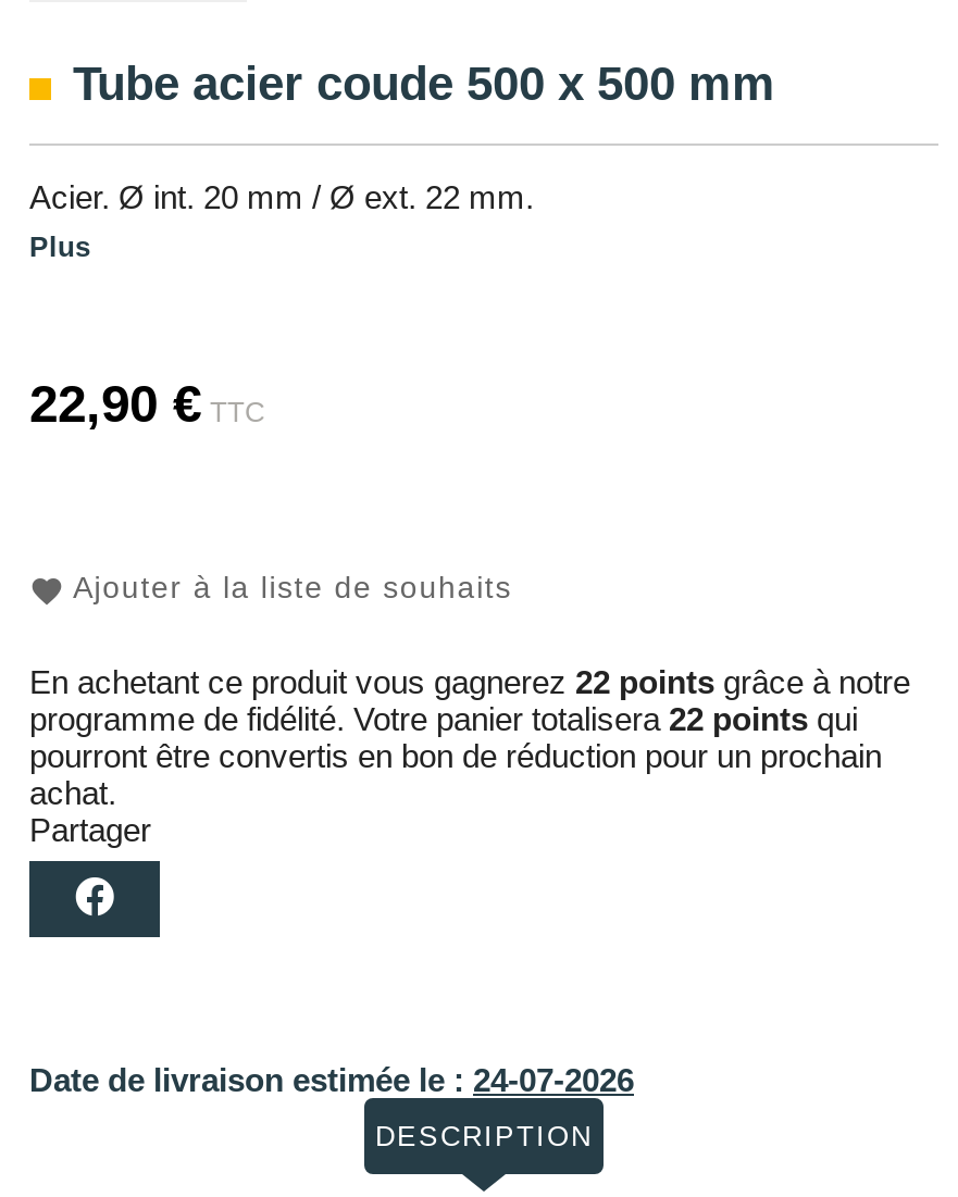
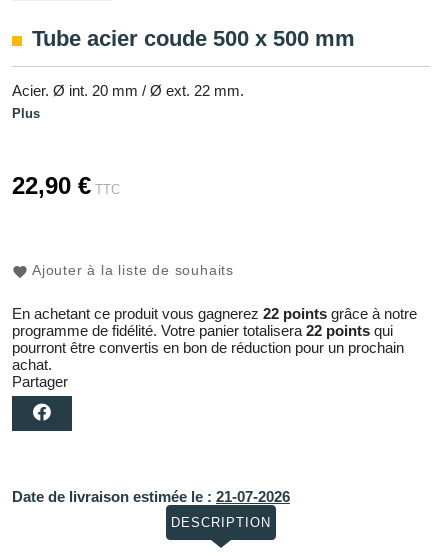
[29,1061,634,1098] Date de livraison estimée le : 24-07-2026 -> [12,488,290,505] Date de livraison estimée le : 21-07-2026

